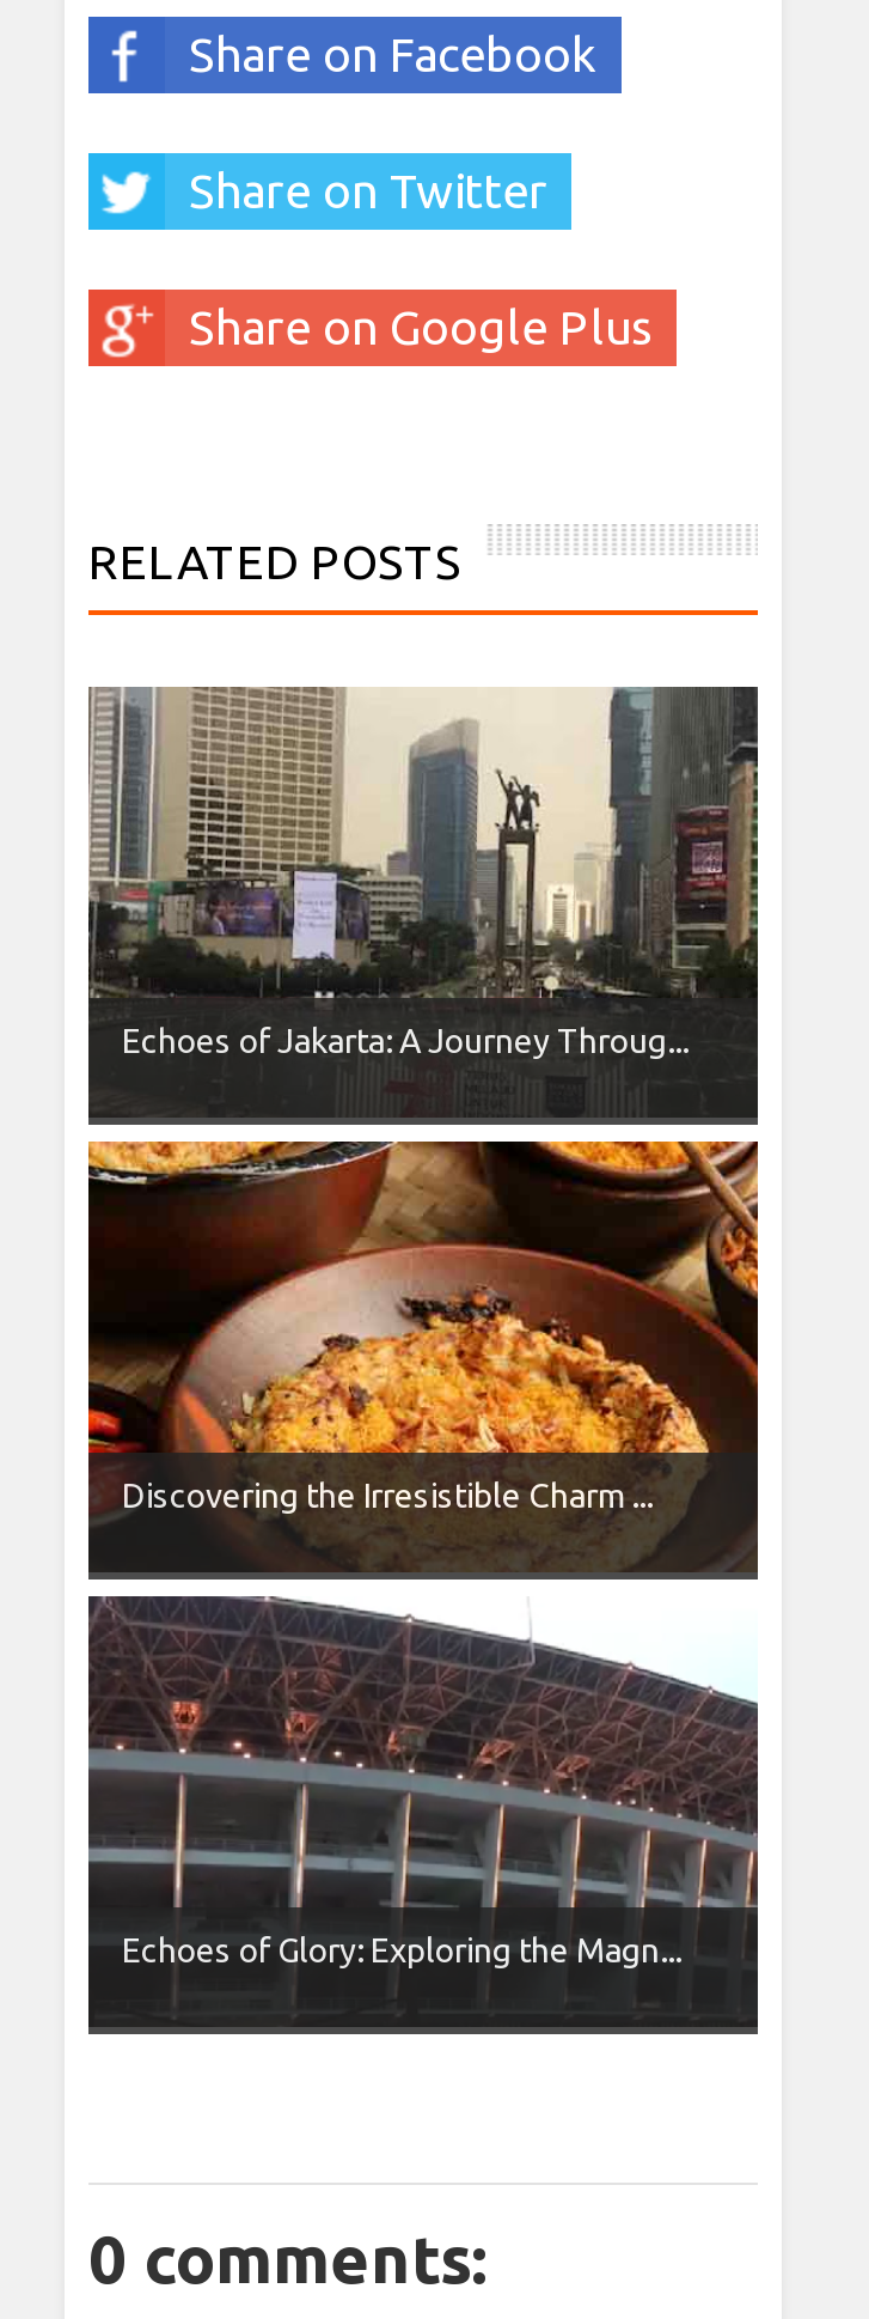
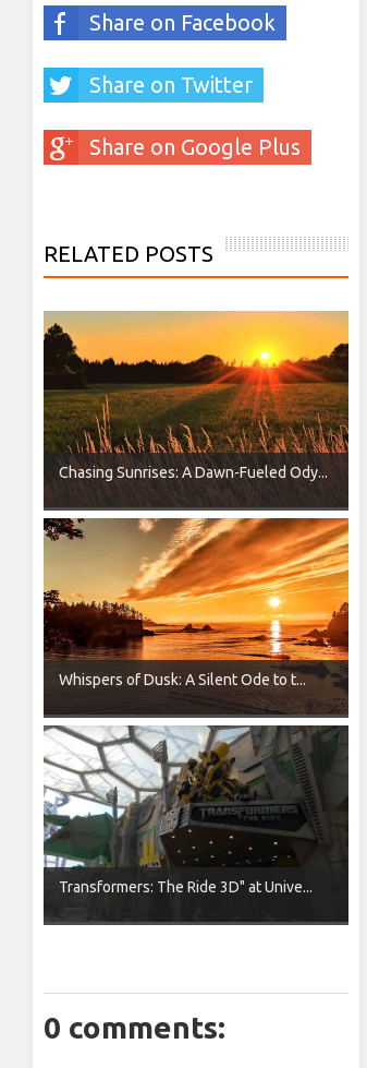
[88,684,760,1061] [image] | Echoes of Jakarta: A Journey Throug... -> [44,310,350,482] [image] | Chasing Sunrises: A Dawn-Fueled Ody...
[86,1139,760,1516] [image] | Discovering the Irresistible Charm ... -> [42,517,350,689] [image] | Whispers of Dusk: A Silent Ode to t...
[86,1594,758,1971] [image] | Echoes of Glory: Exploring the Magn... -> [44,724,350,896] [image] | Transformers: The Ride 3D" at Unive...

